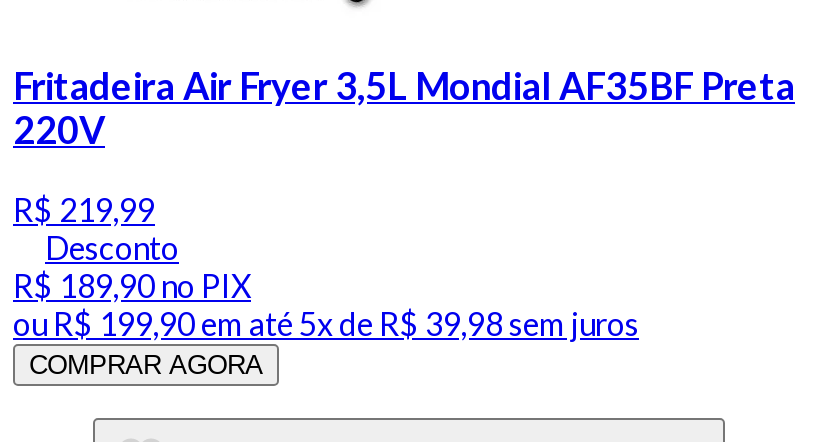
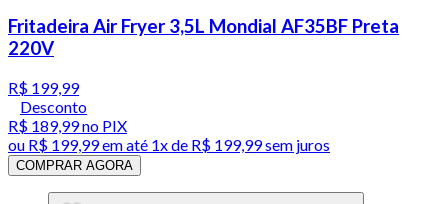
[13,190,155,228] R$ 219,99 -> [8,78,79,97] R$ 199,99
[13,266,251,304] R$ 189,90no PIX -> [8,116,127,135] R$ 189,99no PIX
[13,304,639,342] ouR$ 199,90em até 5x de R$ 39,98 sem juros -> [8,135,330,154] ouR$ 199,99em até 1x de R$ 199,99 sem juros

